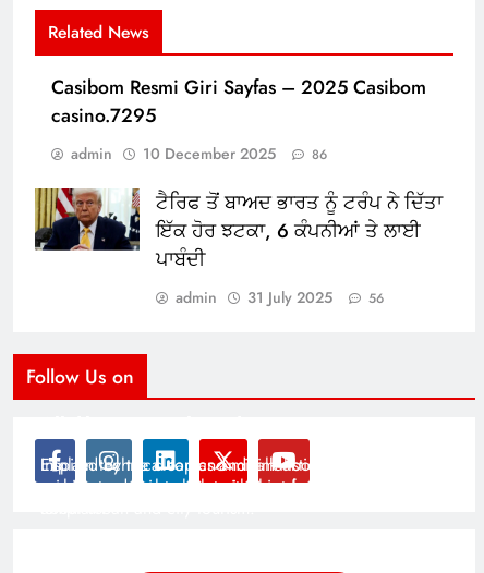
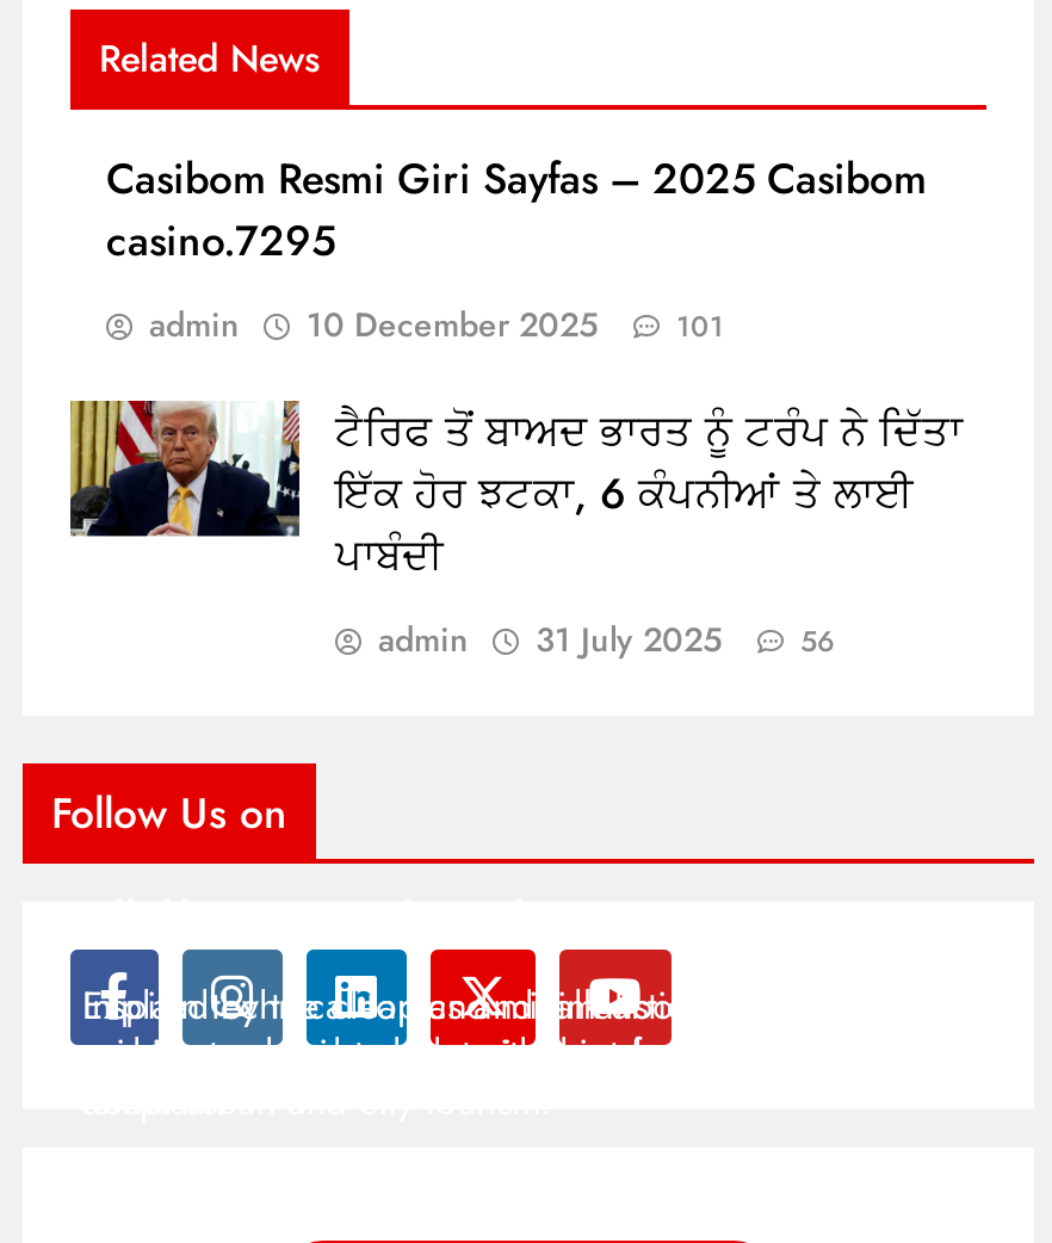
[71,142,327,164] admin 10 December 2025 86 -> [149,300,724,348] admin 10 December 2025 101

